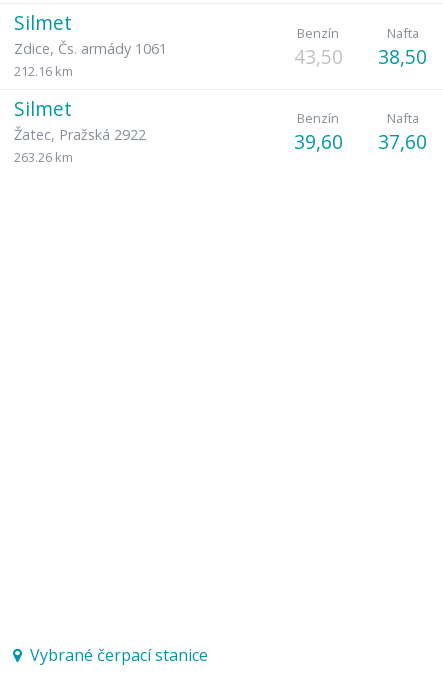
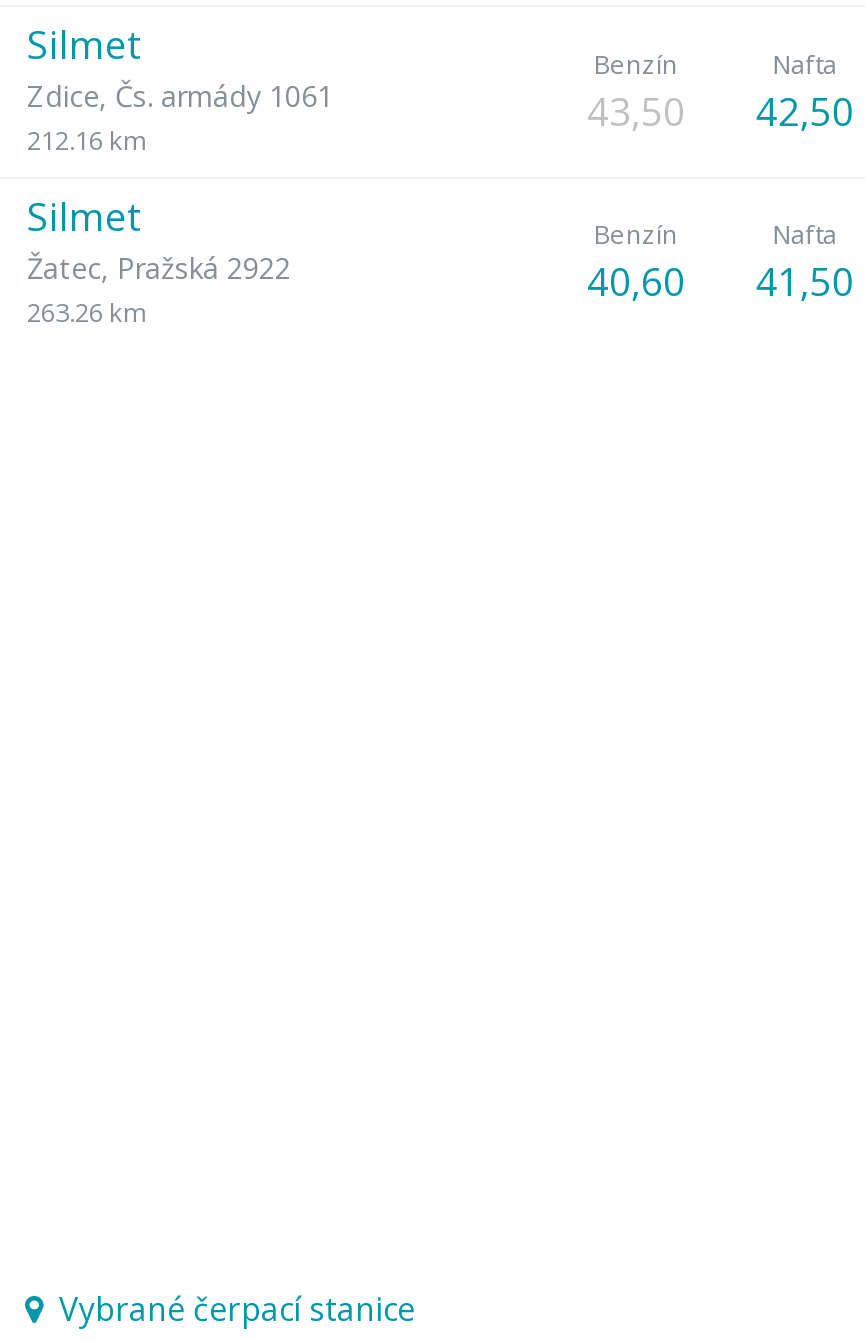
[294,42,427,69] 43,50 38,50 -> [587,83,854,137] 43,50 42,50
[294,128,343,155] 39,60 -> [587,255,685,309] 40,60
[378,128,427,155] 37,60 -> [756,255,854,309] 41,50

